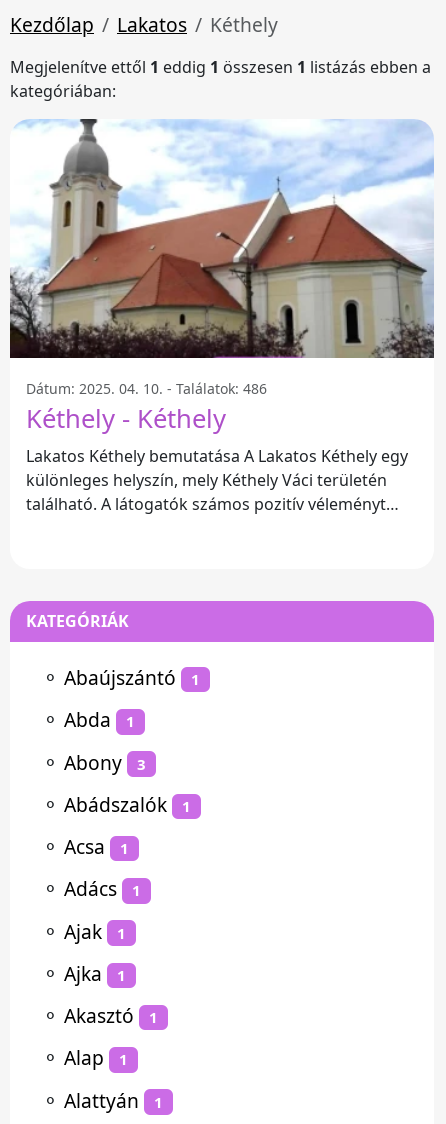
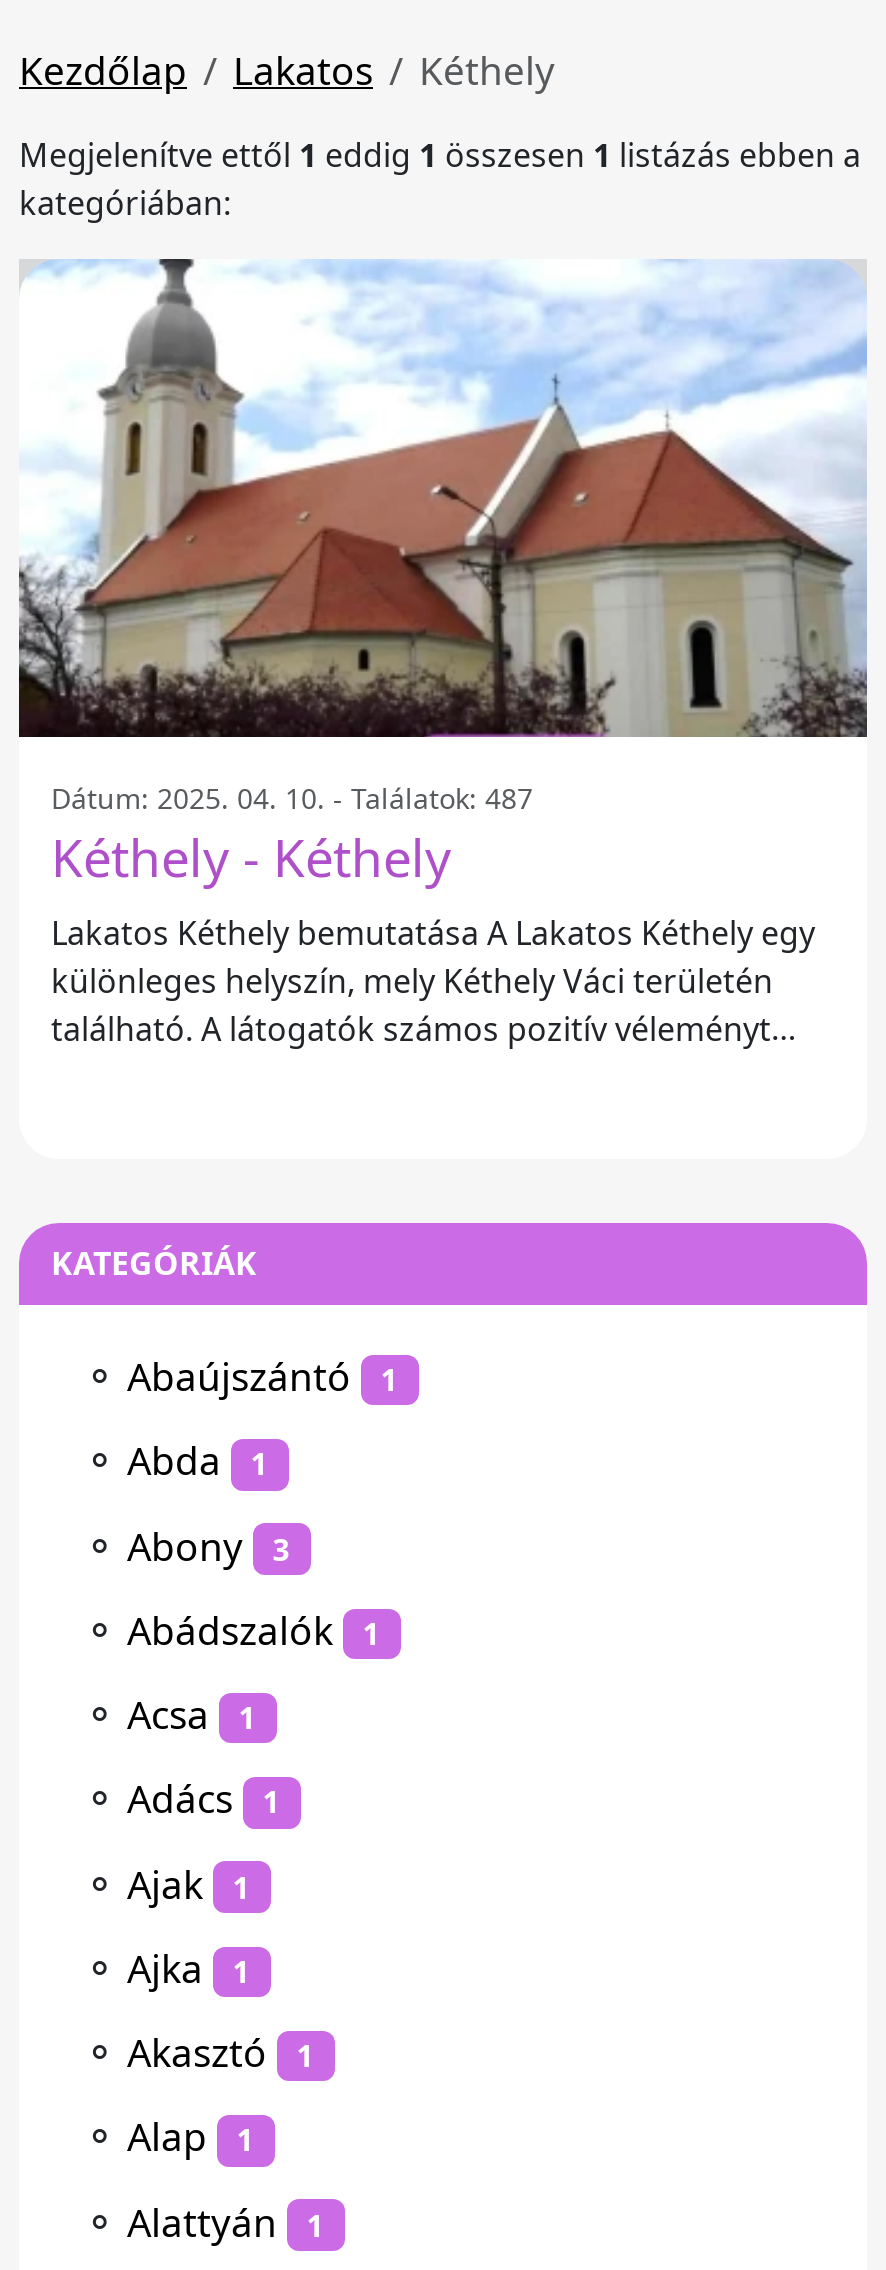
[26,378,267,397] Dátum: 2025. 04. 10. - Találatok: 486 -> [51,778,533,816] Dátum: 2025. 04. 10. - Találatok: 487

